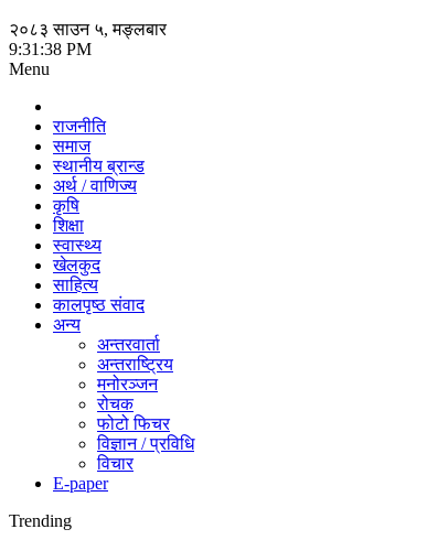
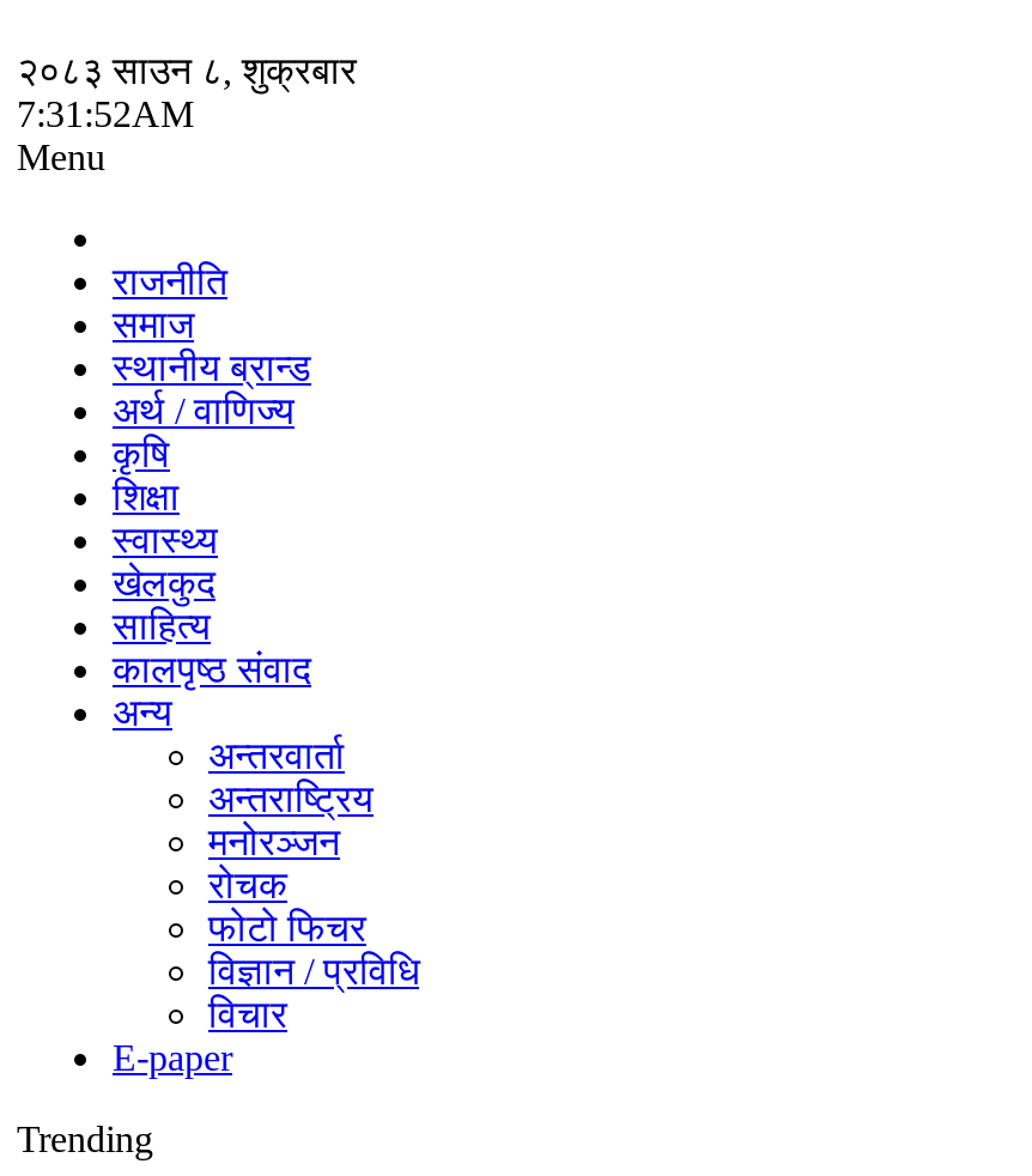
[9,20,167,58] २०८३ साउन ५, मङ्लबार | 9:31:38 PM -> [17,50,357,134] २०८३ साउन ८, शुक्रबार | 7:31:52AM

